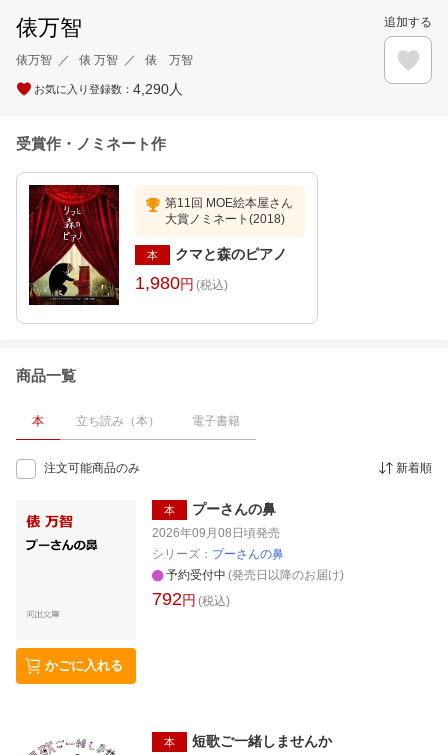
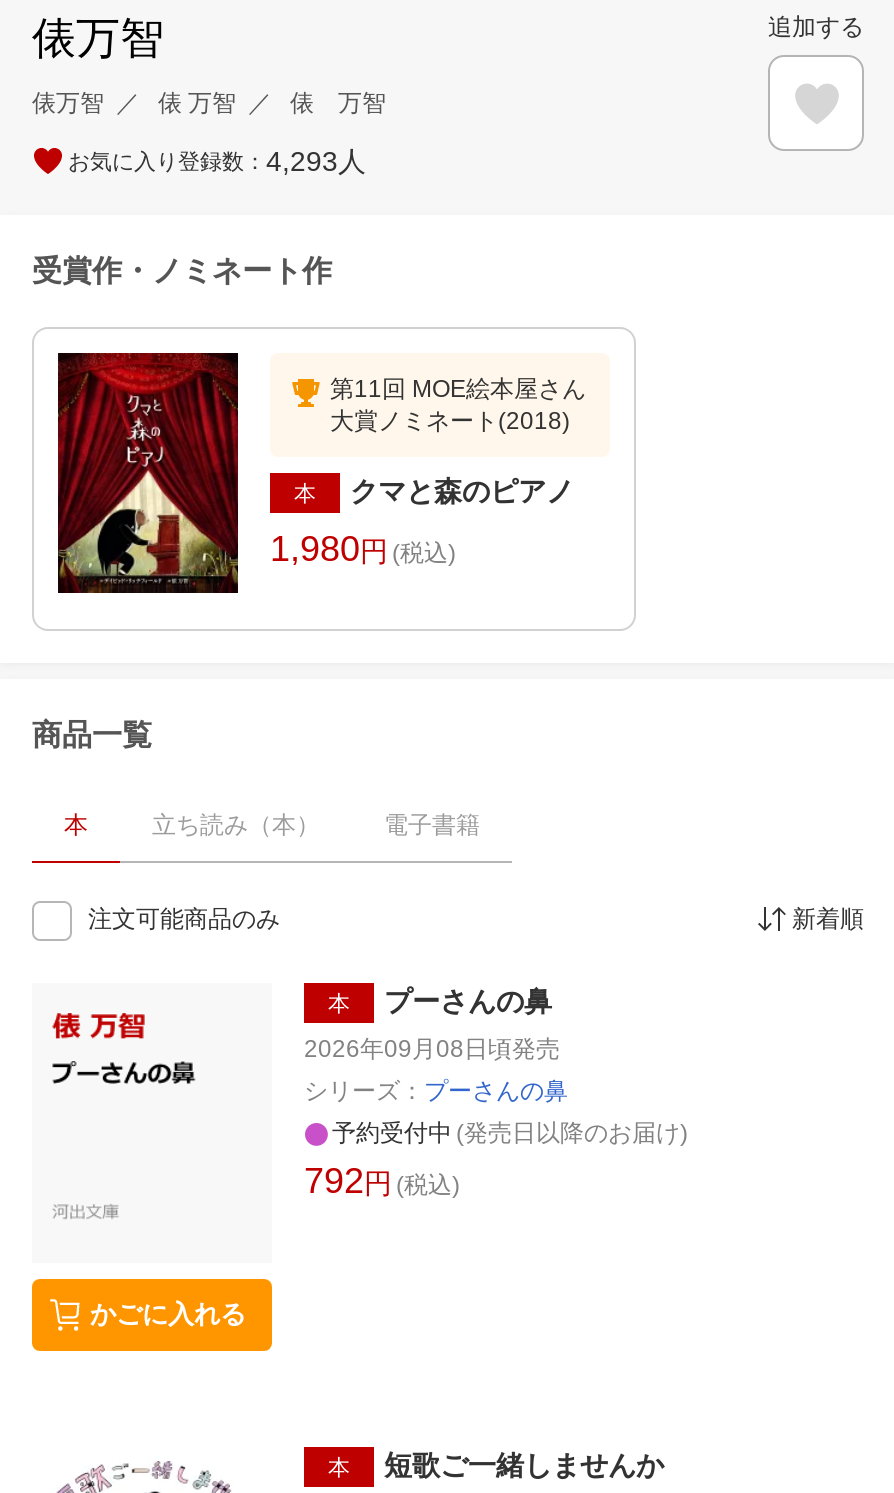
[34,81,183,97] お気に入り登録数：4,290人 -> [68,145,366,177] お気に入り登録数：4,293人

